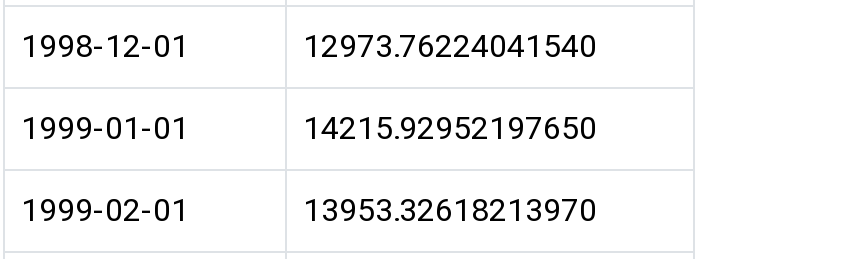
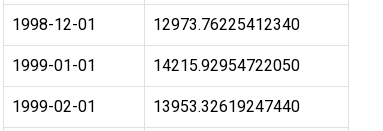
[303,27,597,65] 12973.76224041540 -> [153,15,300,34] 12973.76225412340
[303,109,597,147] 14215.92952197650 -> [153,56,300,75] 14215.92954722050
[303,191,597,229] 13953.32618213970 -> [153,97,300,116] 13953.32619247440

